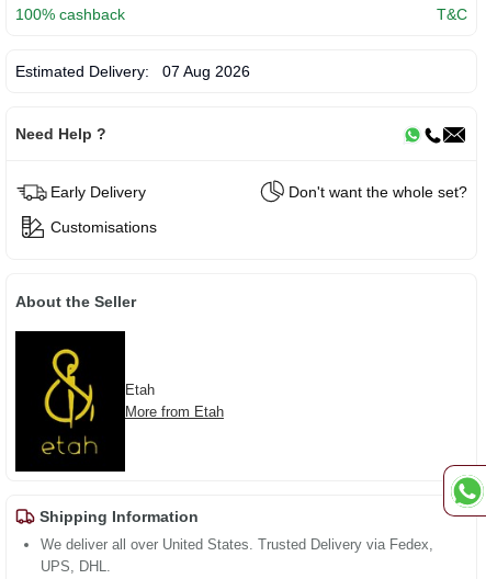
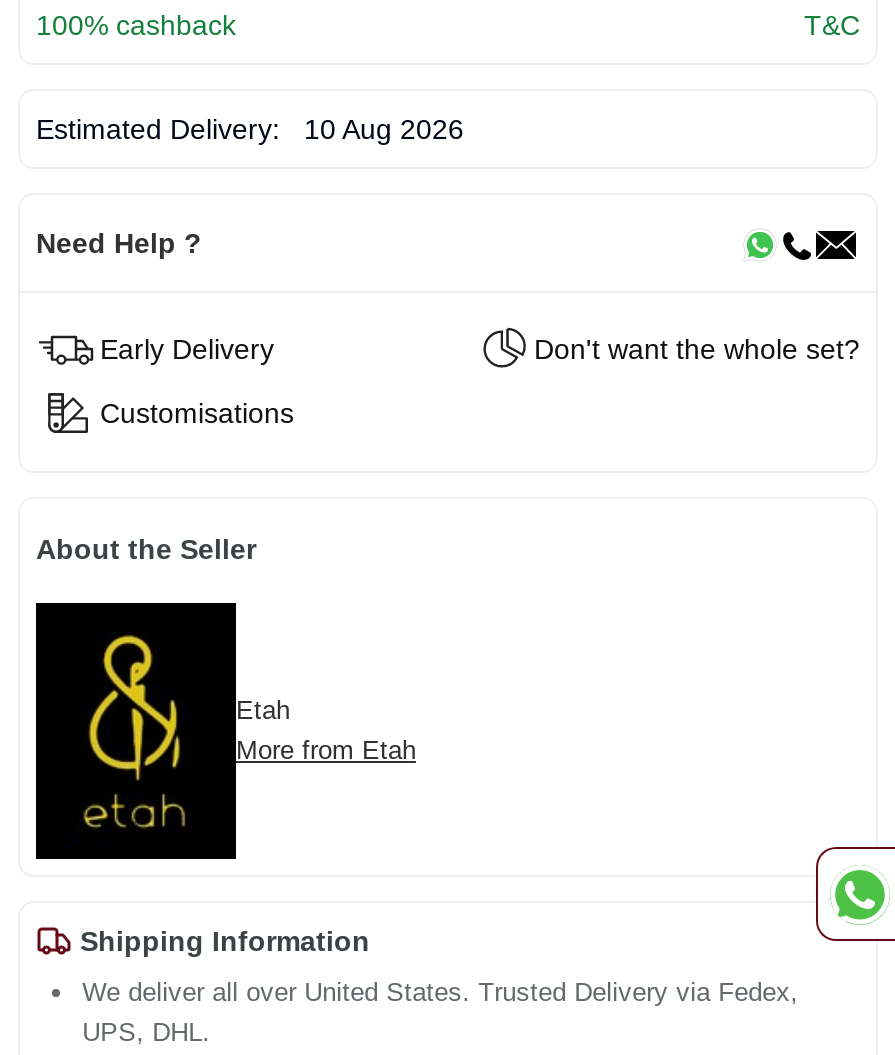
[15,62,250,80] Estimated Delivery: 07 Aug 2026 -> [36,113,464,145] Estimated Delivery: 10 Aug 2026

